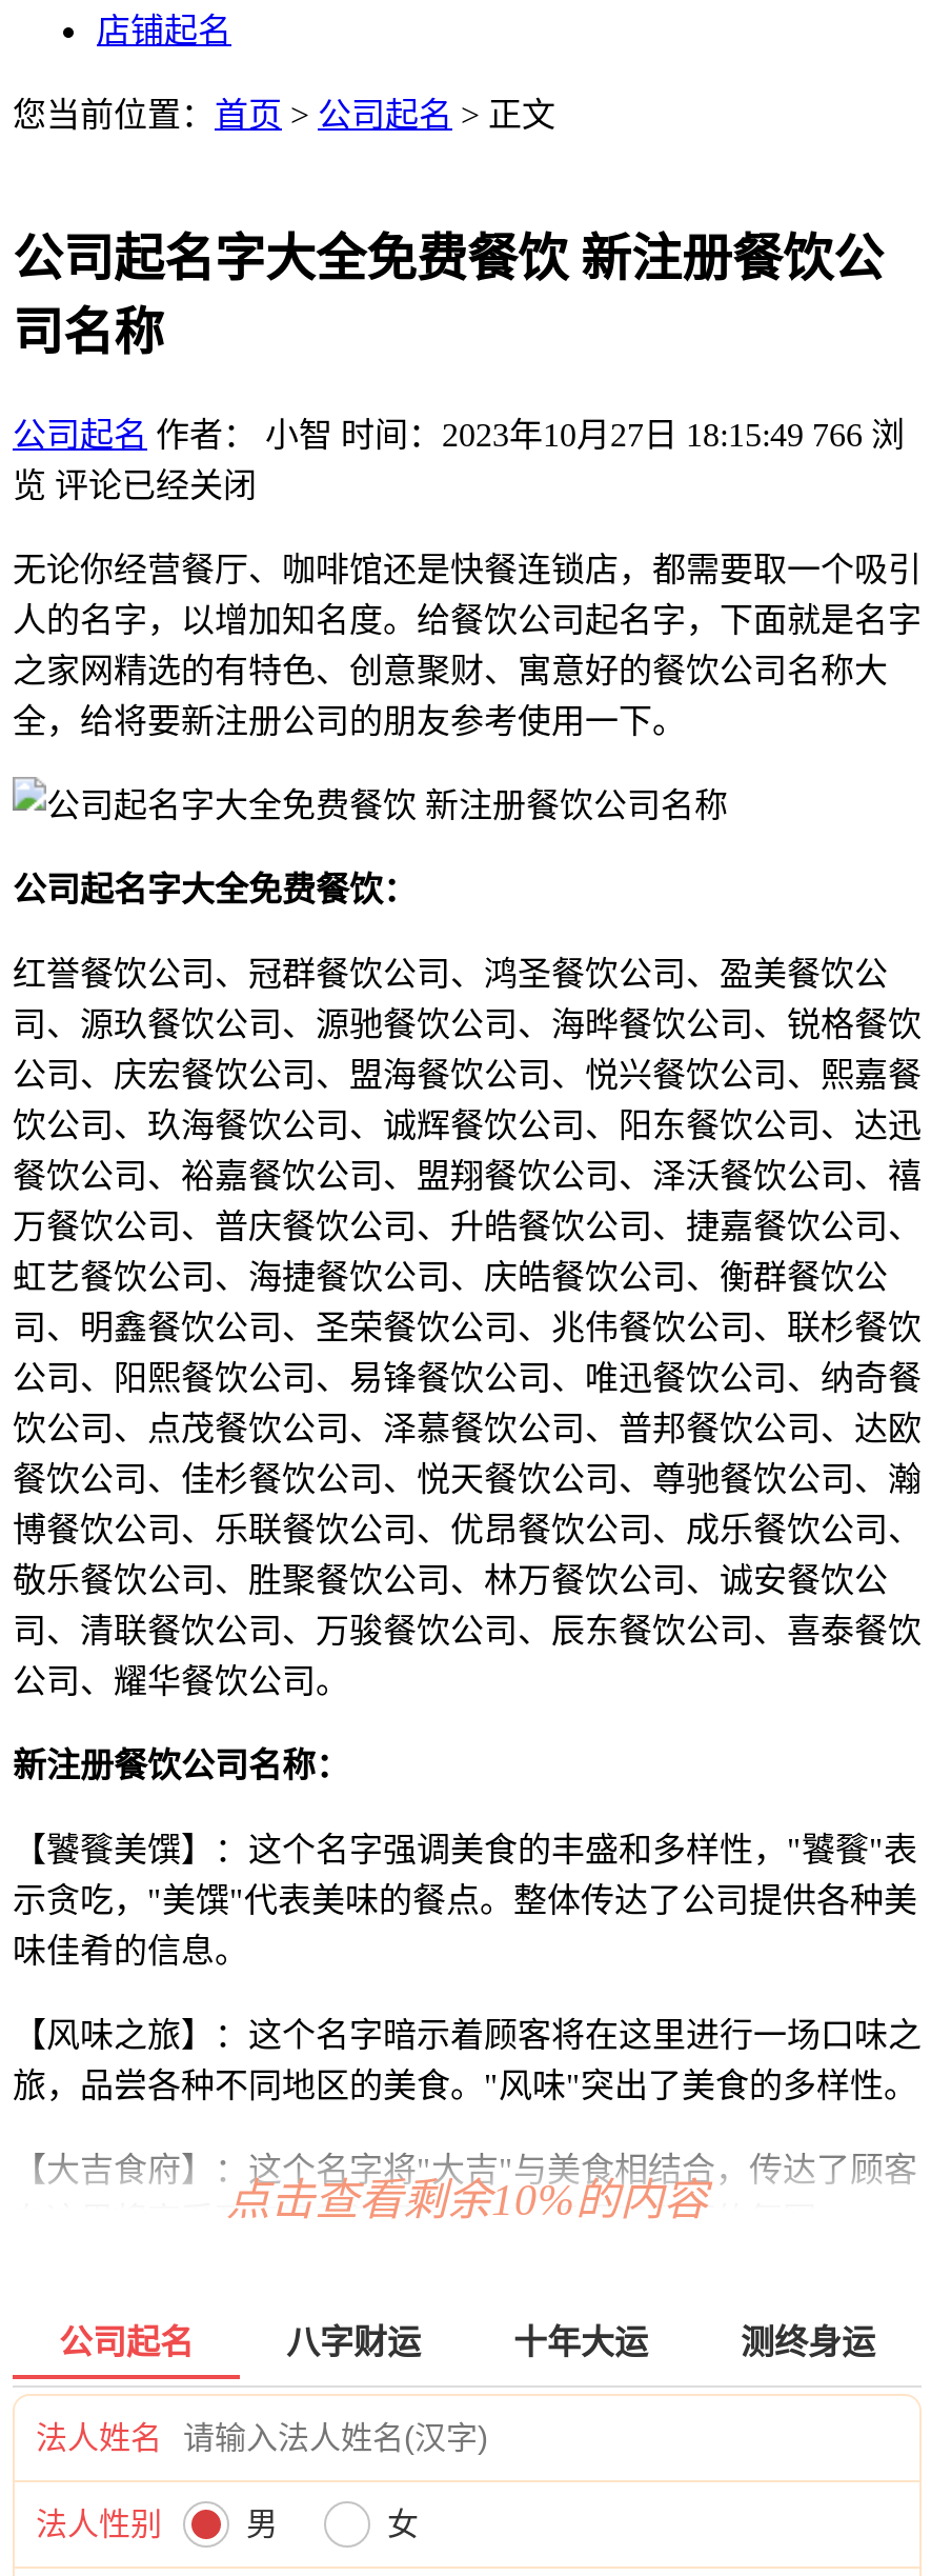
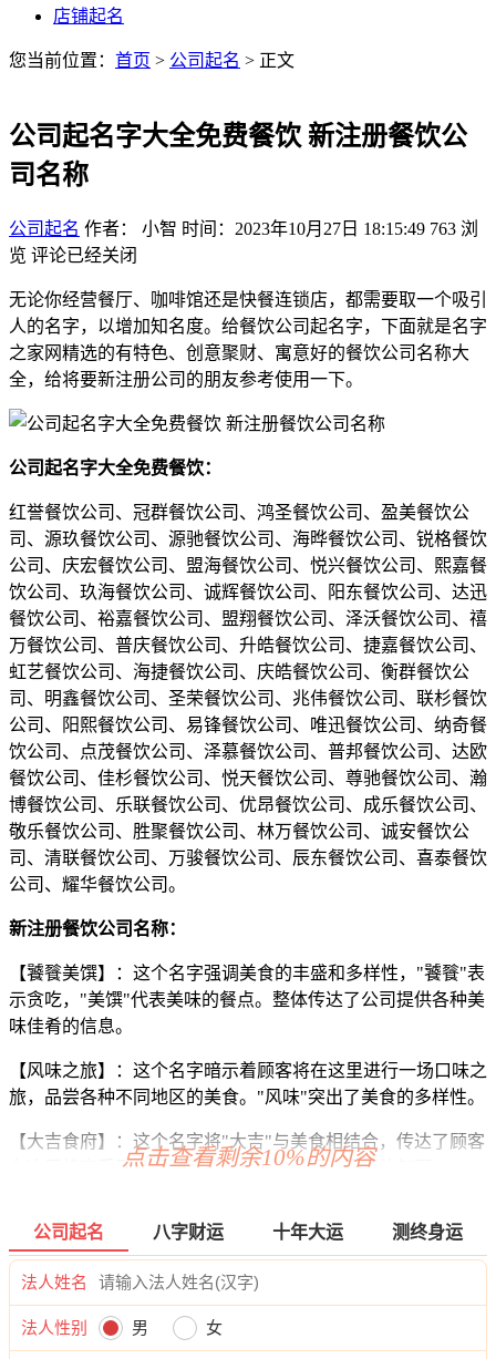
[13,416,905,452] 公司起名 作者： 小智 时间：2023年10月27日 18:15:49 766浏 -> [9,219,478,238] 公司起名 作者： 小智 时间：2023年10月27日 18:15:49 763浏

